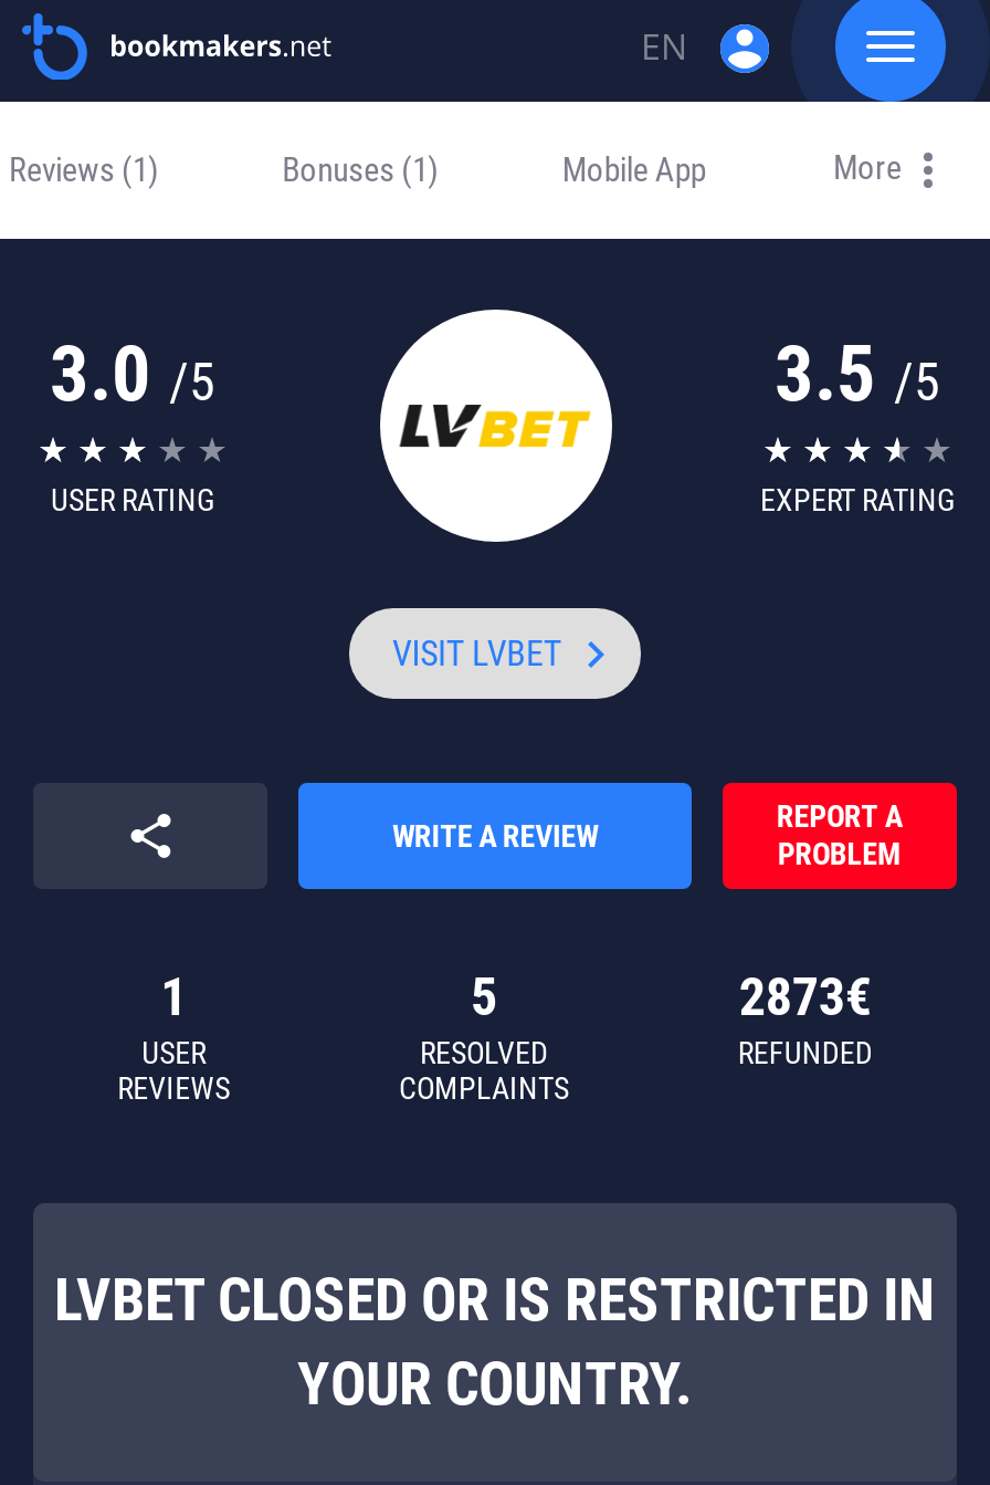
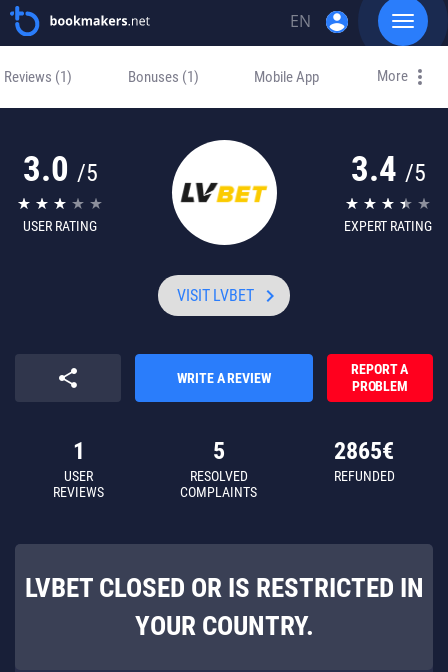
[775,330,940,420] 3.5 /5 -> [350,149,425,190] 3.4 /5
[739,966,871,1028] 2873€ -> [334,437,394,465] 2865€

